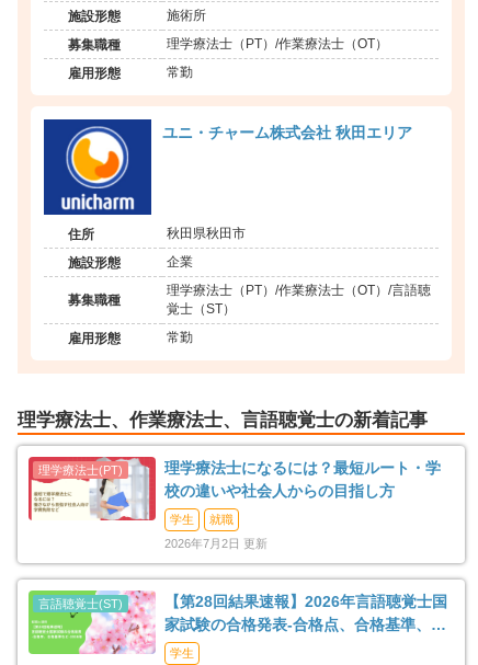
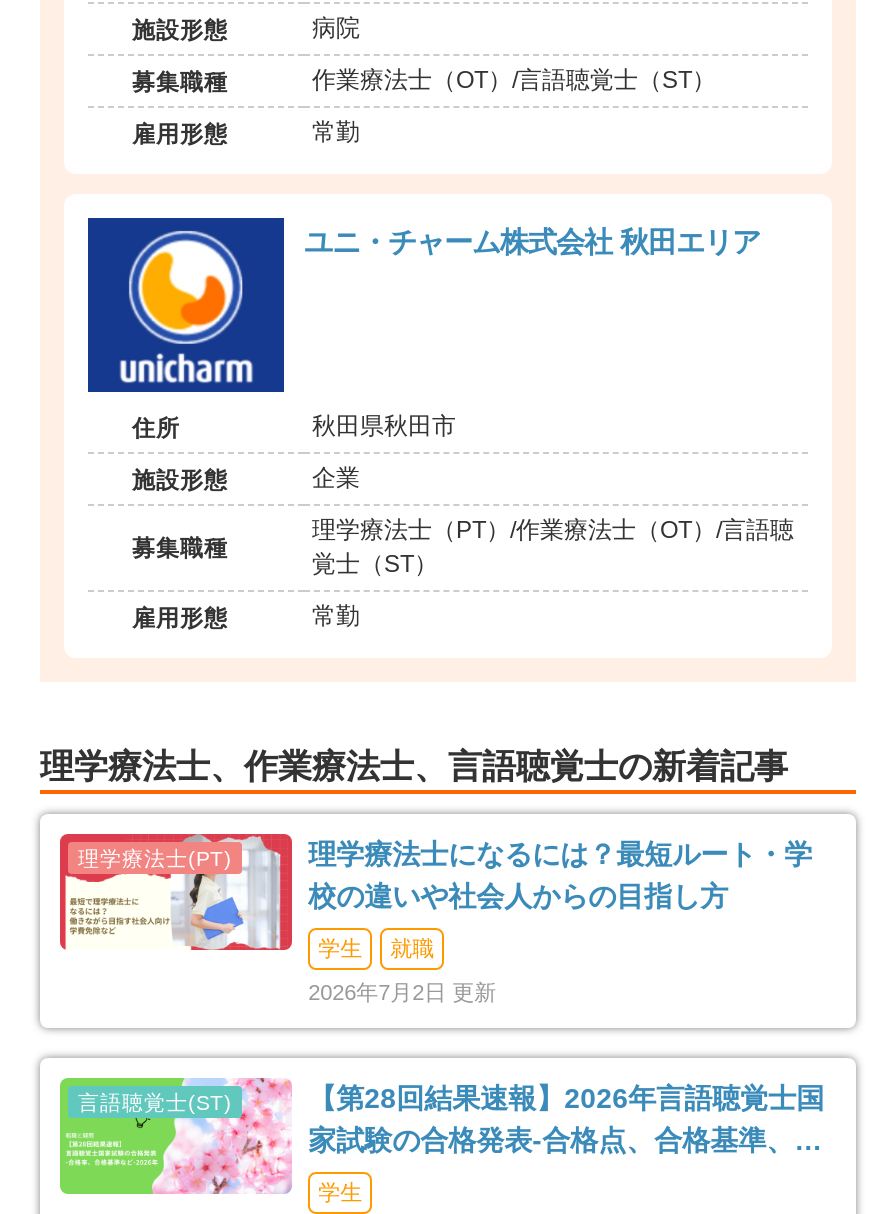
[167,7,206,23] 施術所 -> [312,13,360,41] 病院
[167,36,388,51] 理学療法士（PT）/作業療法士（OT） -> [312,65,716,93] 作業療法士（OT）/言語聴覚士（ST）

